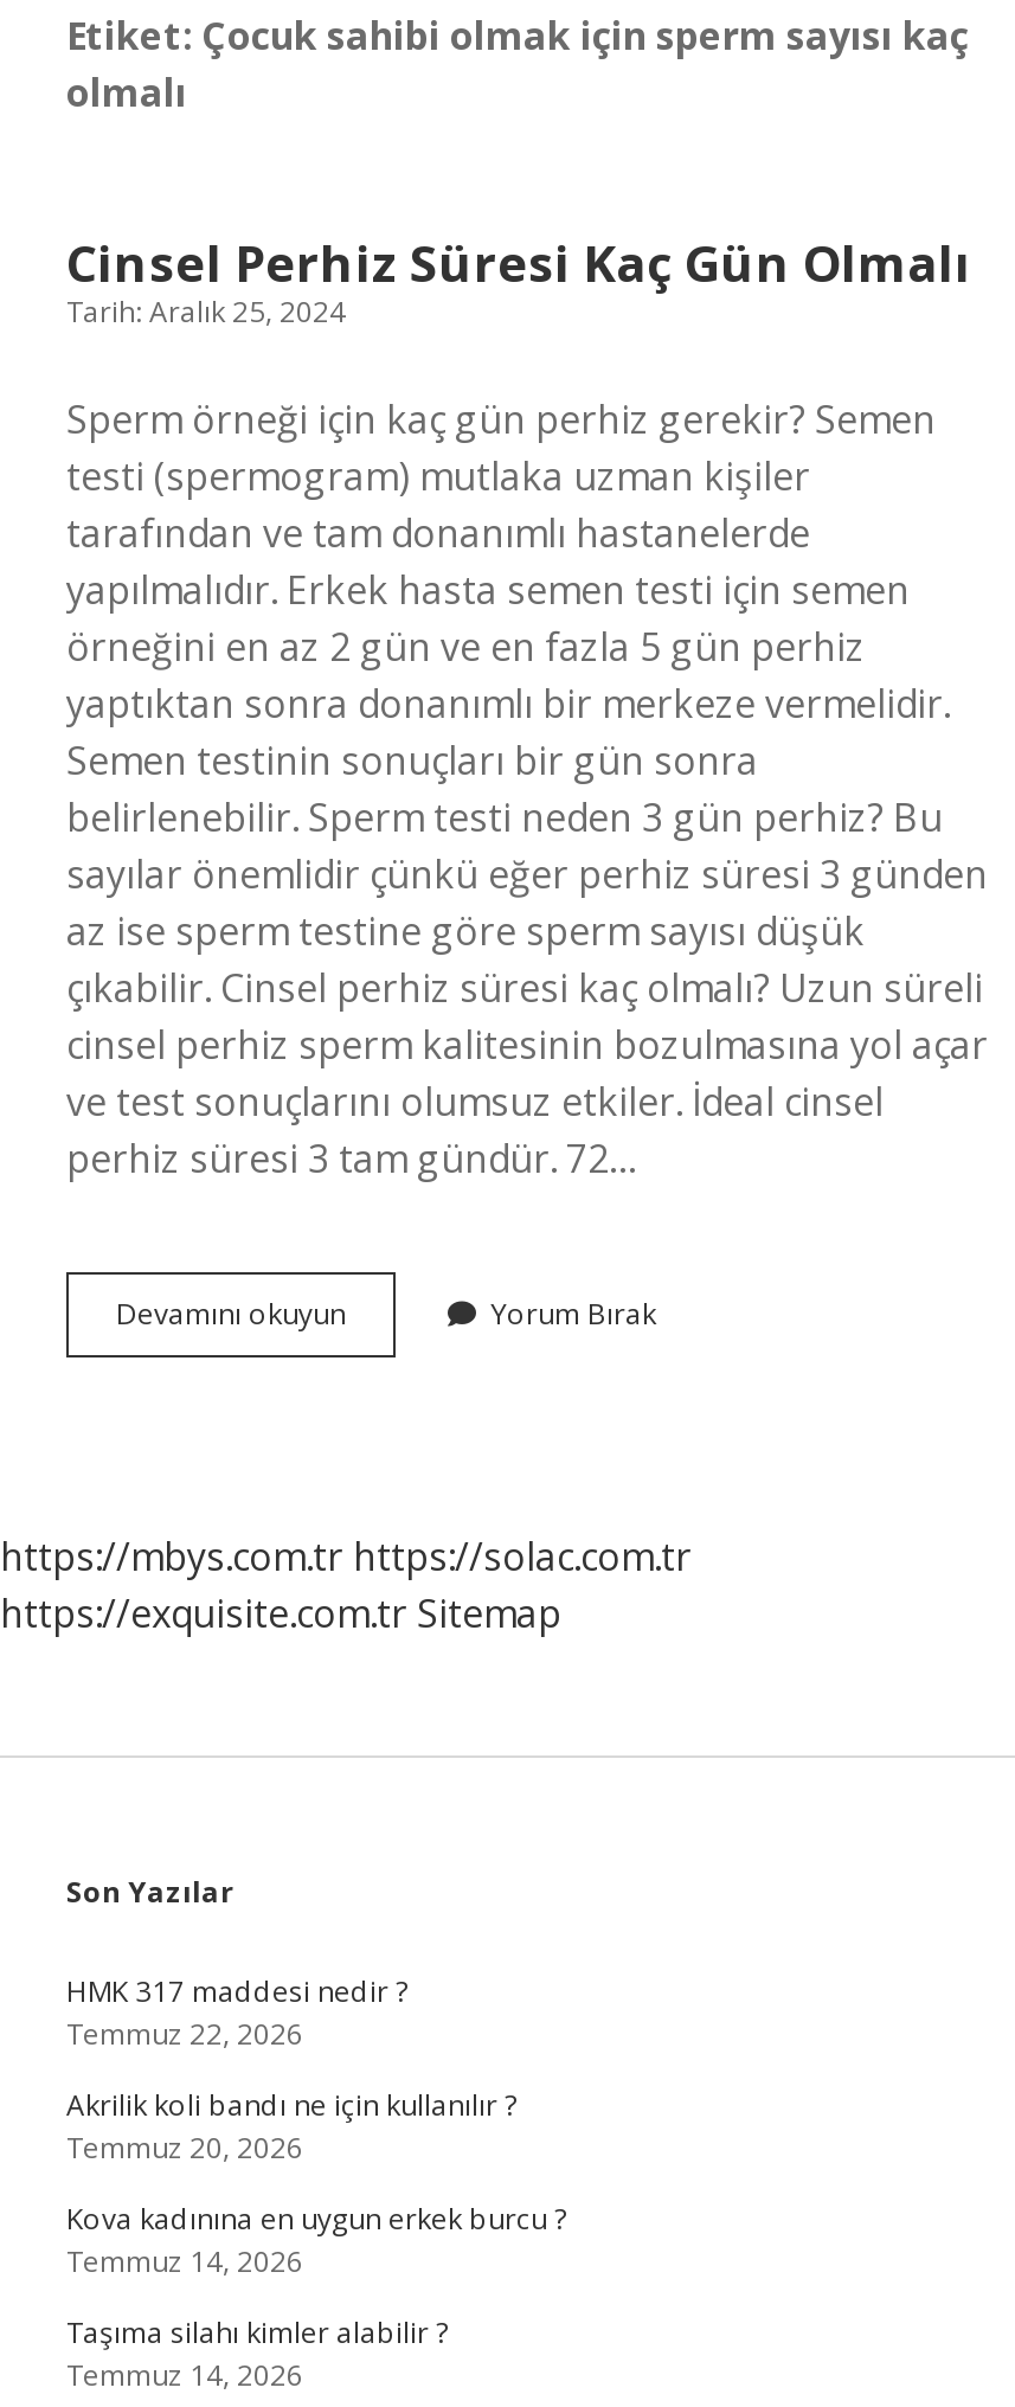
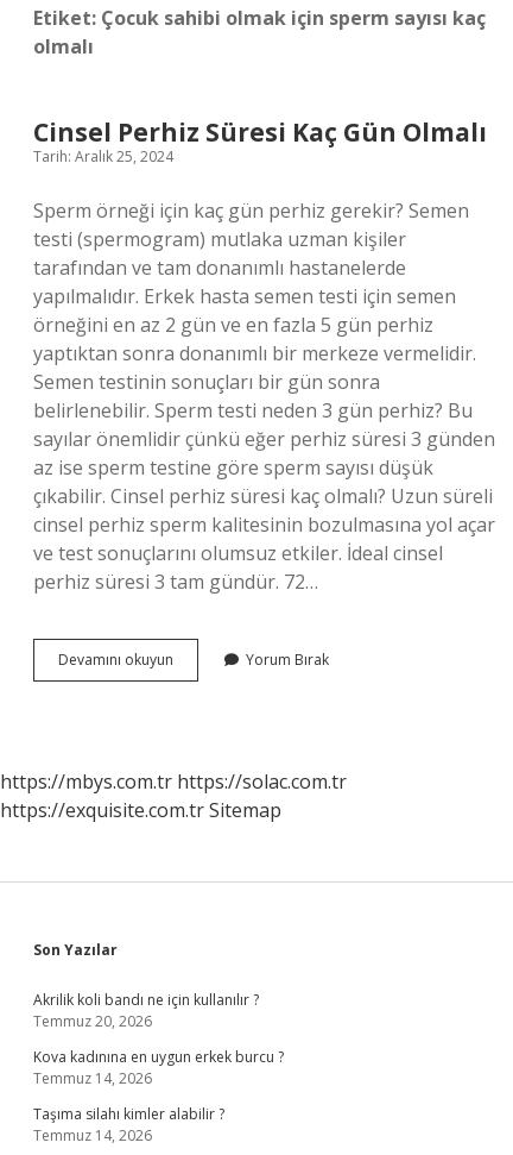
[66,1971,407,2054] HMK 317 maddesi nedir ? | Temmuz 22, 2026 -> none

